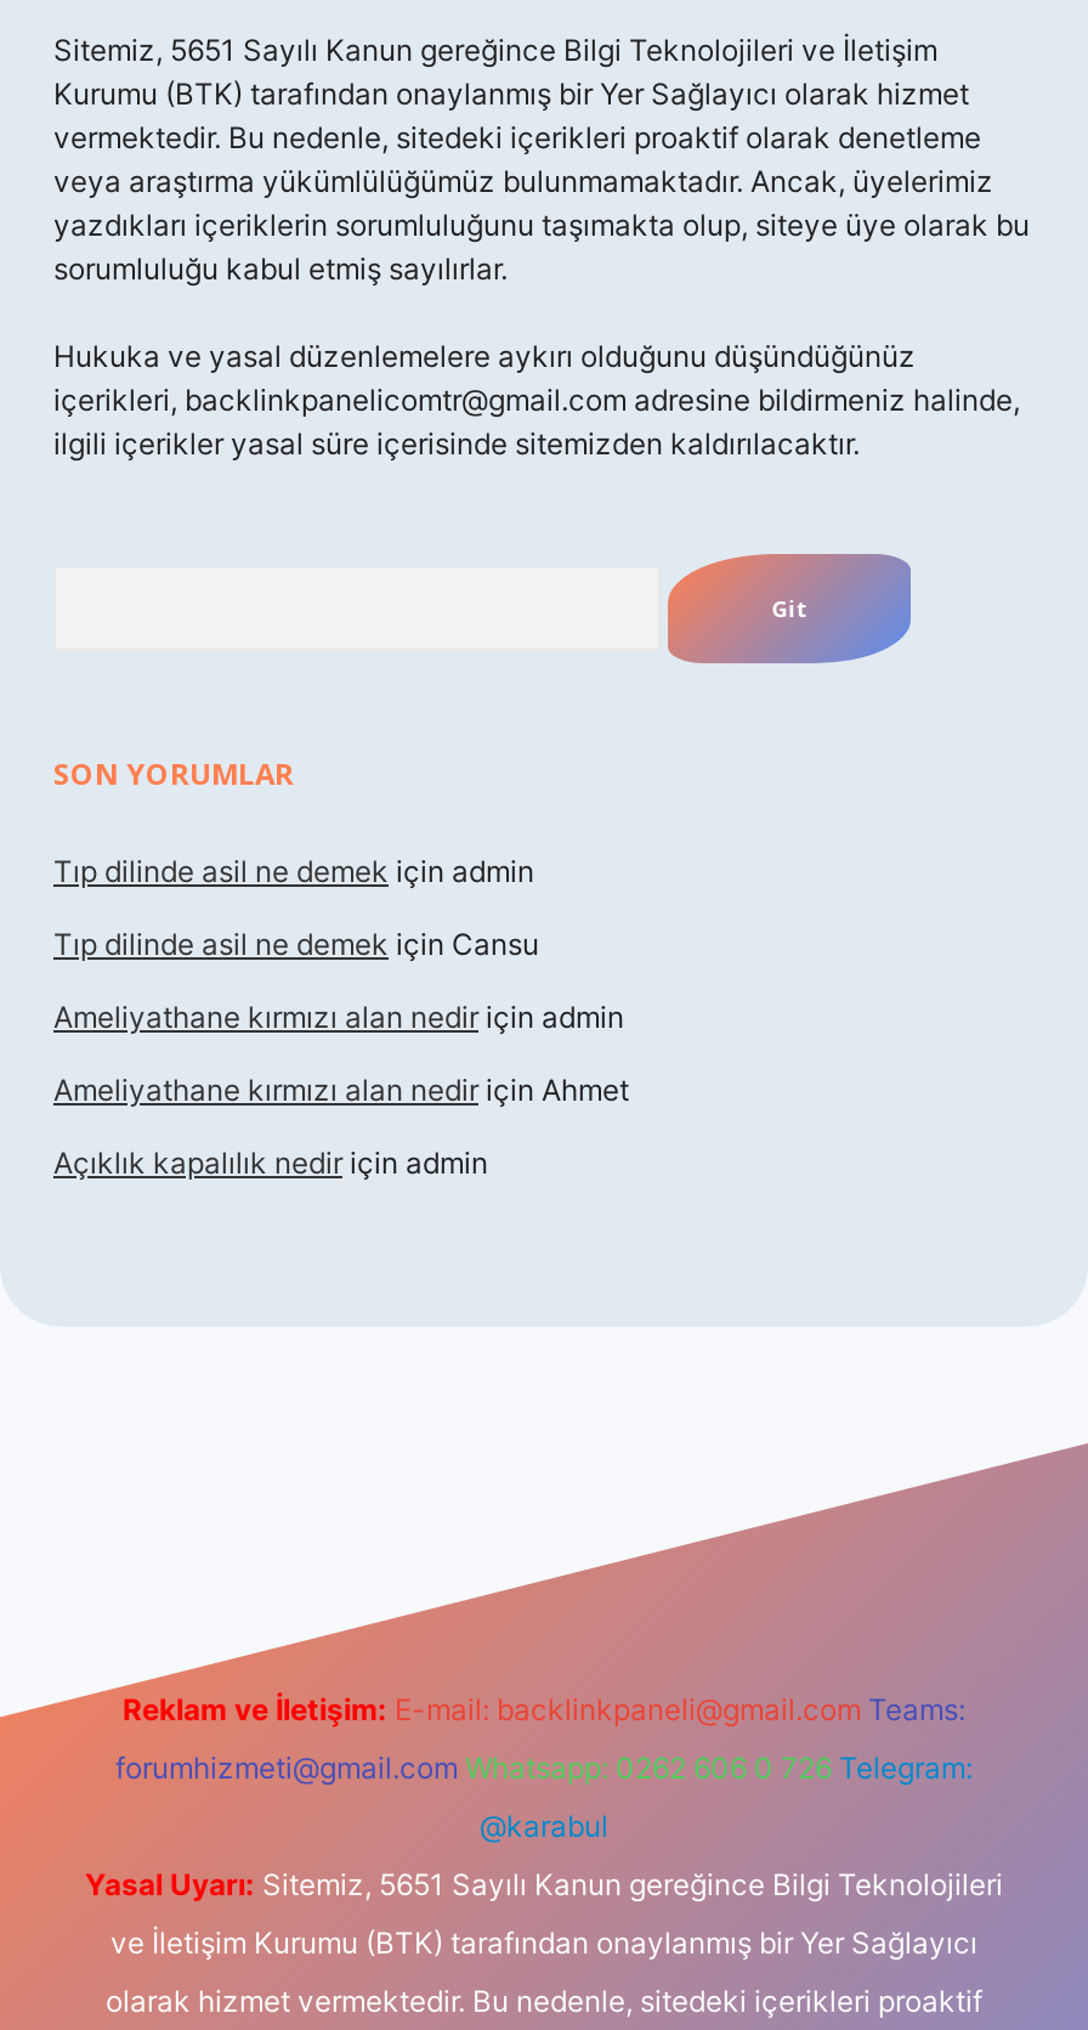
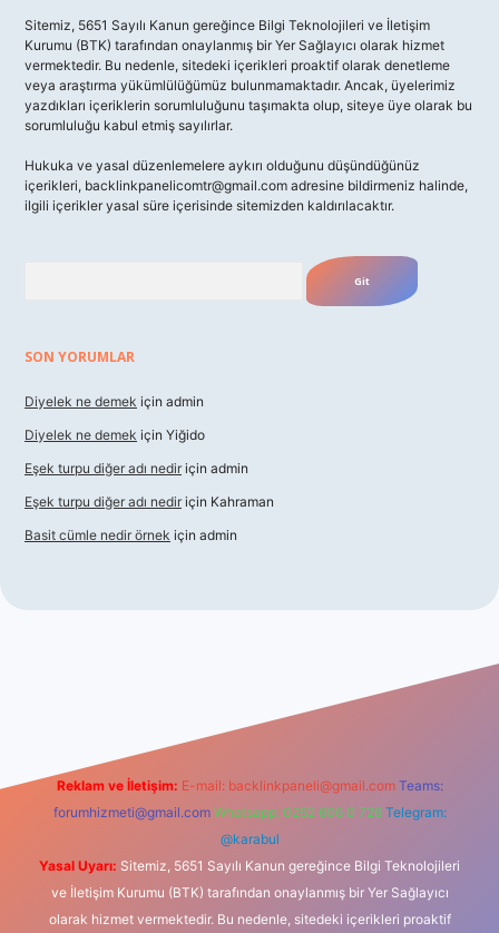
[53,853,534,889] Tıp dilinde asil ne demek için admin -> [25,393,204,410] Diyelek ne demek için admin
[53,926,539,962] Tıp dilinde asil ne demek için Cansu -> [25,426,205,443] Diyelek ne demek için Yiğido
[53,999,624,1035] Ameliyathane kırmızı alan nedir için admin -> [25,460,248,477] Eşek turpu diğer adı nedir için admin
[53,1071,629,1108] Ameliyathane kırmızı alan nedir için Ahmet -> [25,493,274,510] Eşek turpu diğer adı nedir için Kahraman
[53,1144,488,1181] Açıklık kapalılık nedir için admin -> [25,527,237,543] Basit cümle nedir örnek için admin

